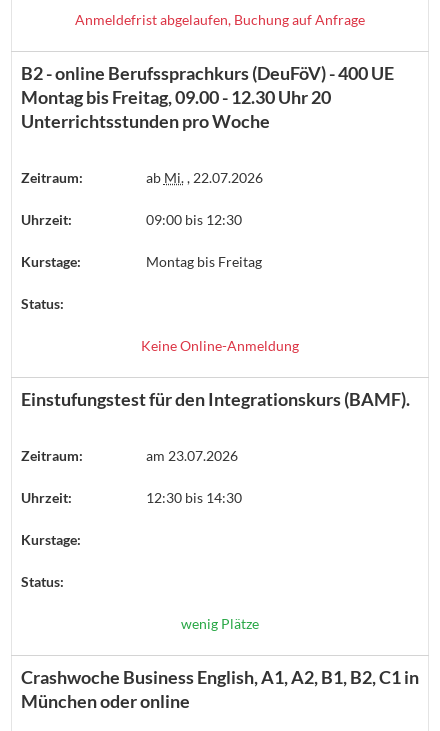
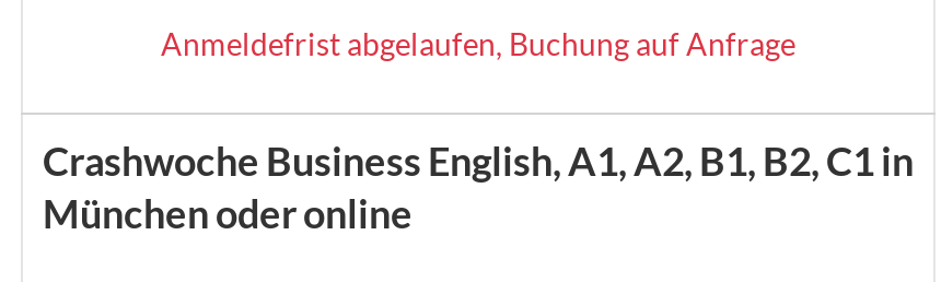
[21,62,410,632] B2 - online Berufssprachkurs (DeuFöV) - 400 UE | Montag bis Freitag, 09.00 - 12.30 Uhr 20 | Unterrichtsstunden pro Woche | Zeitraum: | ab Mi., 22.07.2026 | Uhrzeit: | 09:00 bis 12:30 | Kurstage: | Montag bis Freitag | Status: | Keine Online-Anmeldung | Einstufungstest für den Integrationskurs (BAMF). | Zeitraum: | am 23.07.2026 | Uhrzeit: | 12:30 bis 14:30 | Kurstage: | Status: | wenig Plätze -> none

